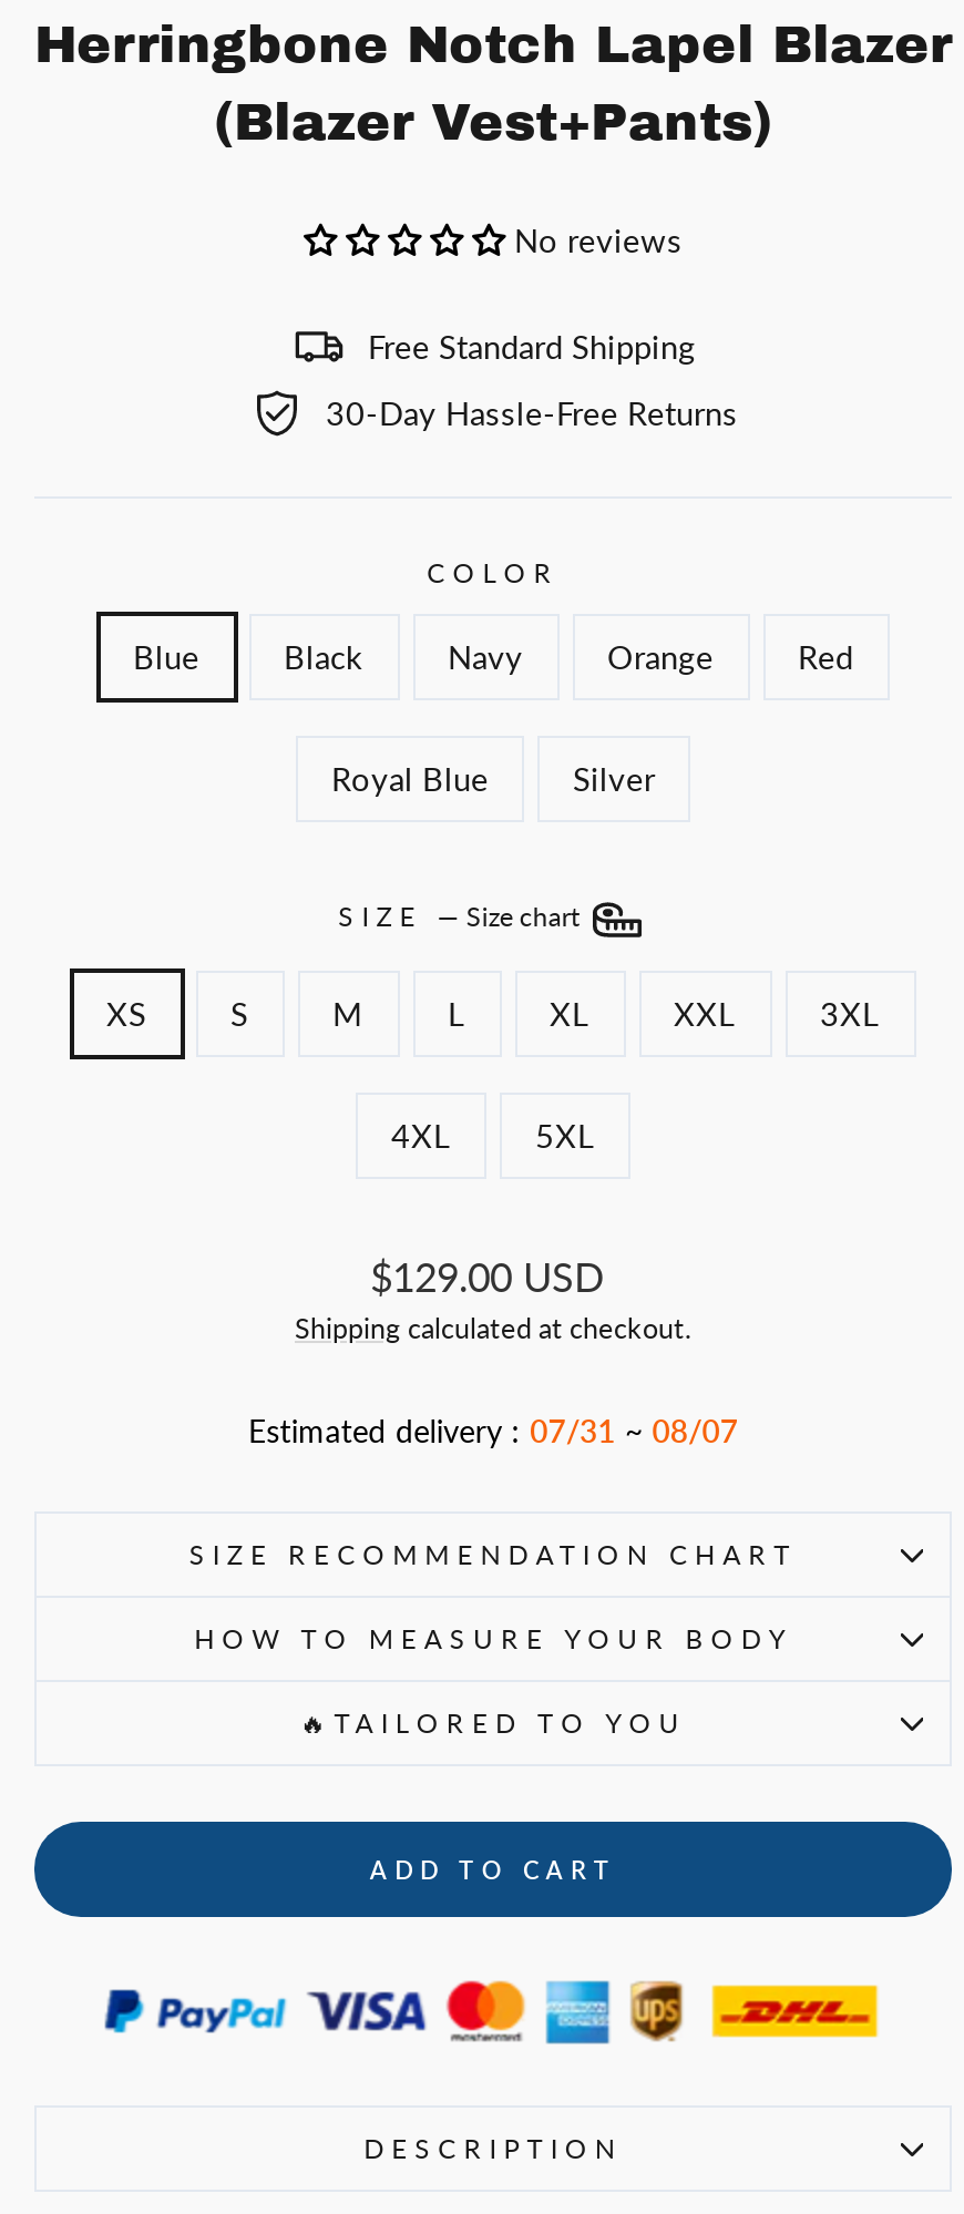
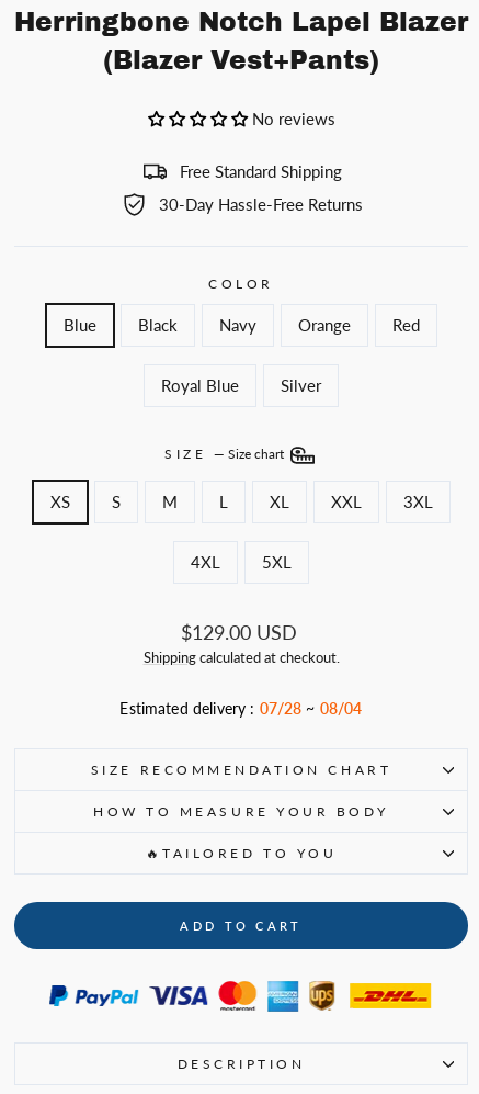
[248,1412,738,1449] Estimated delivery : 07/31 ~ 08/07 -> [120,699,362,718] Estimated delivery : 07/28 ~ 08/04

